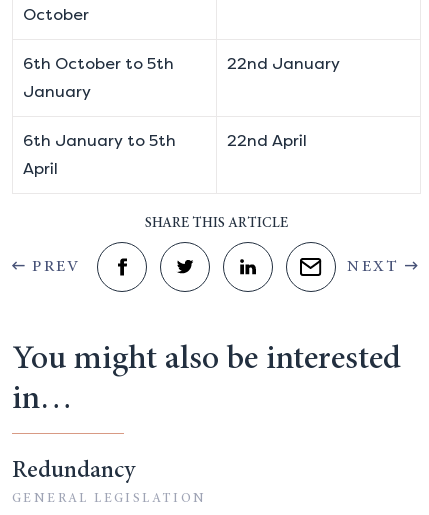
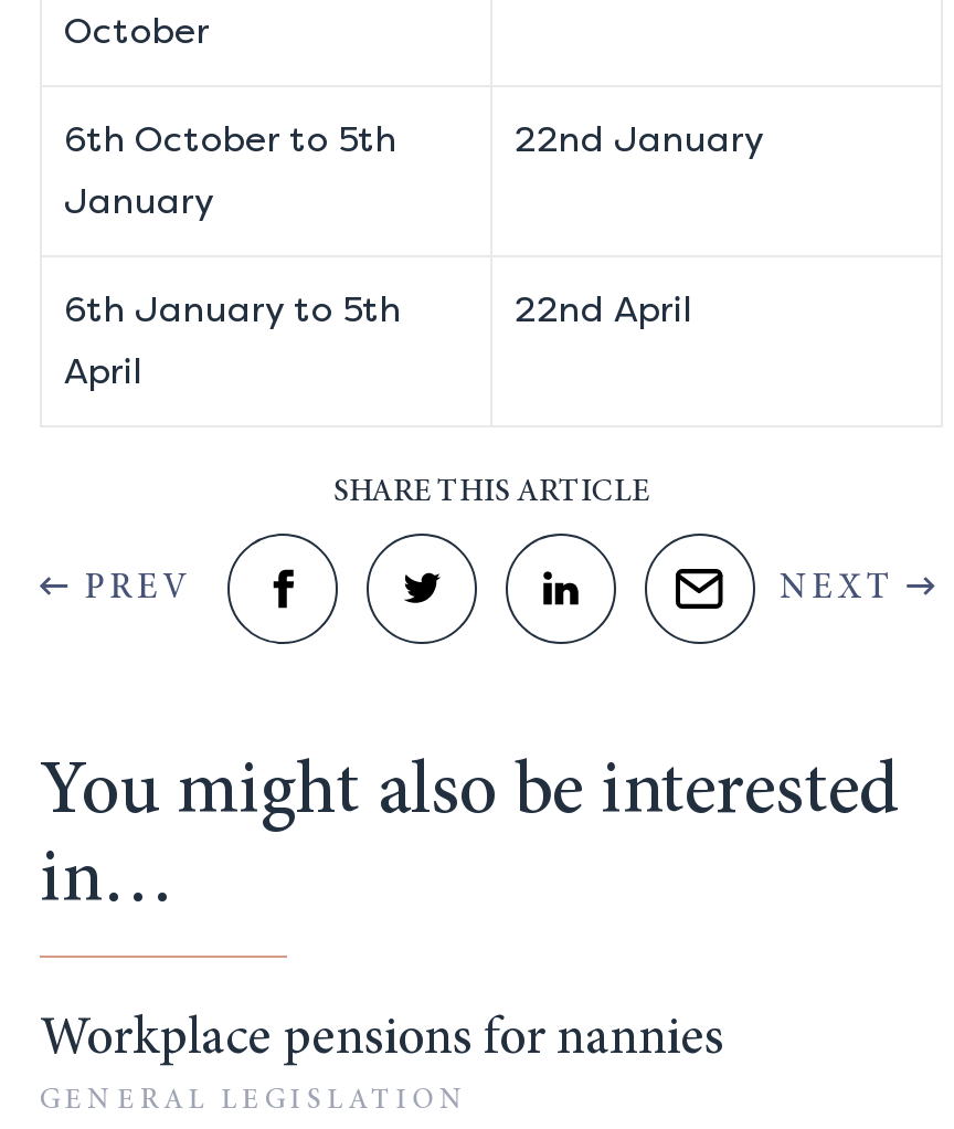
[12,460,135,484] Redundancy -> [40,1016,724,1069] Workplace pensions for nannies

